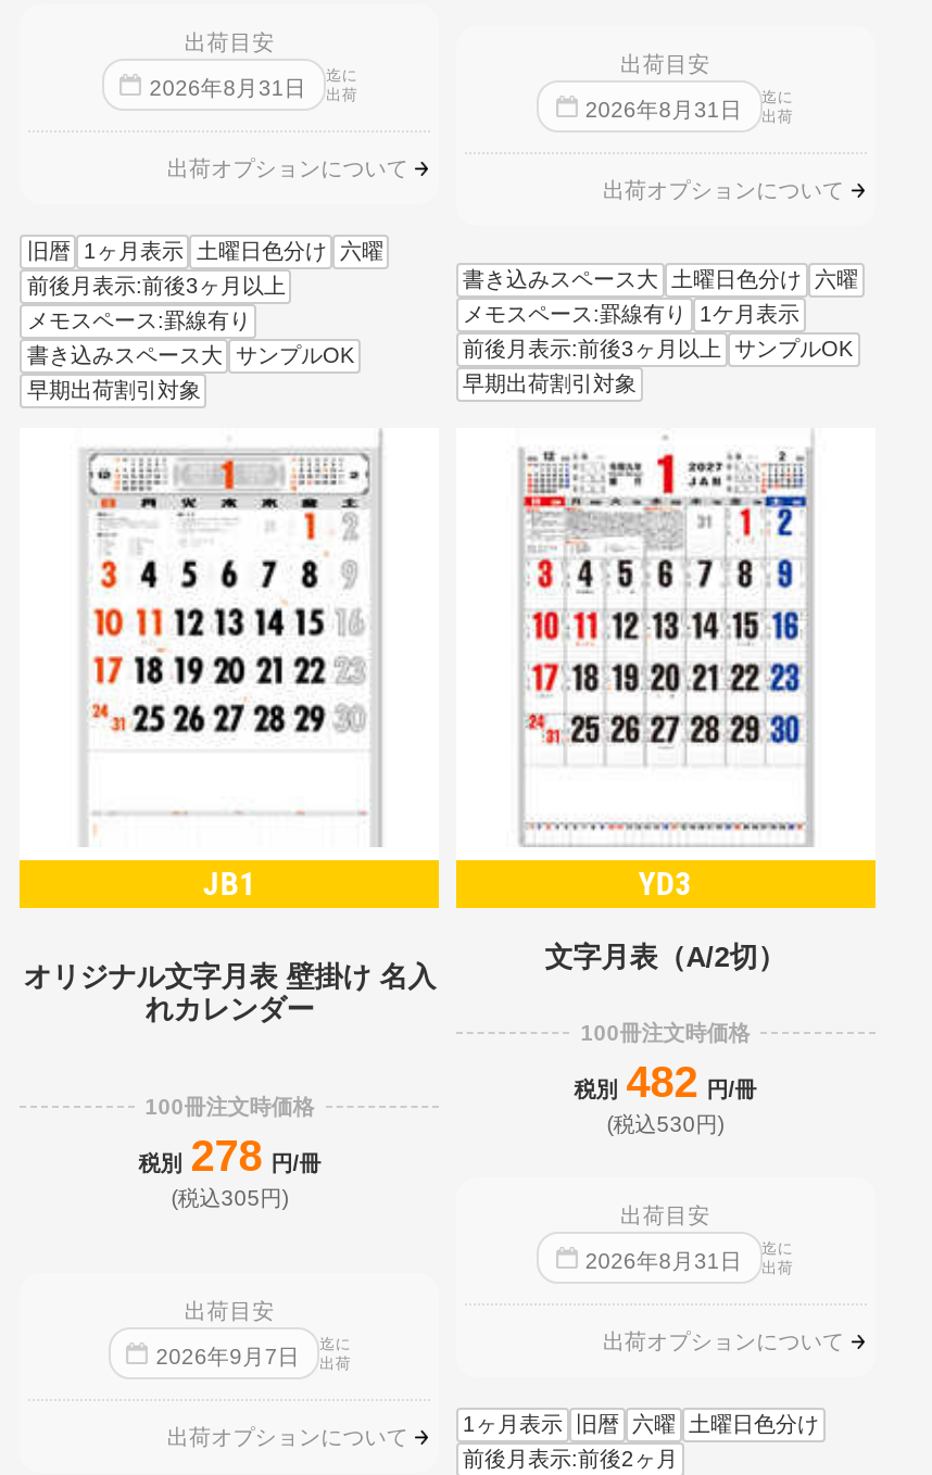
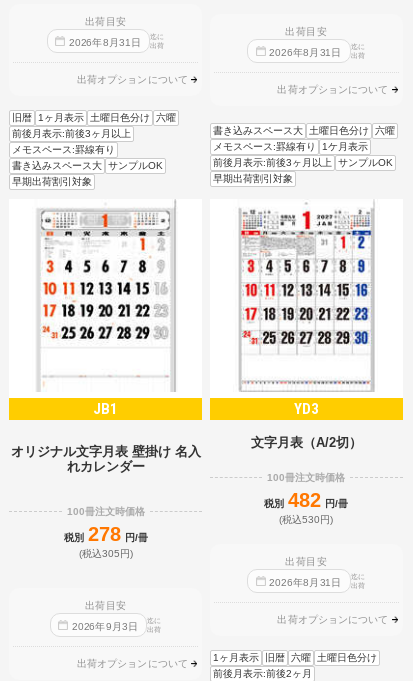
[156,1345,300,1369] 2026年9月7日 -> [72,621,138,632] 2026年9月3日

